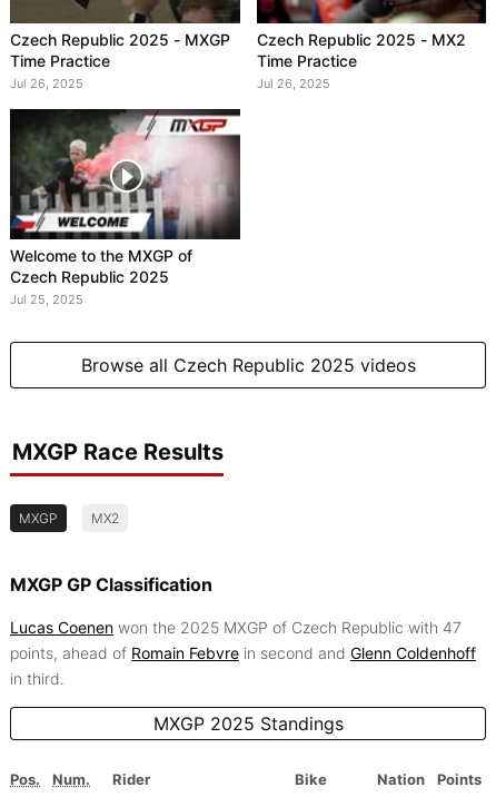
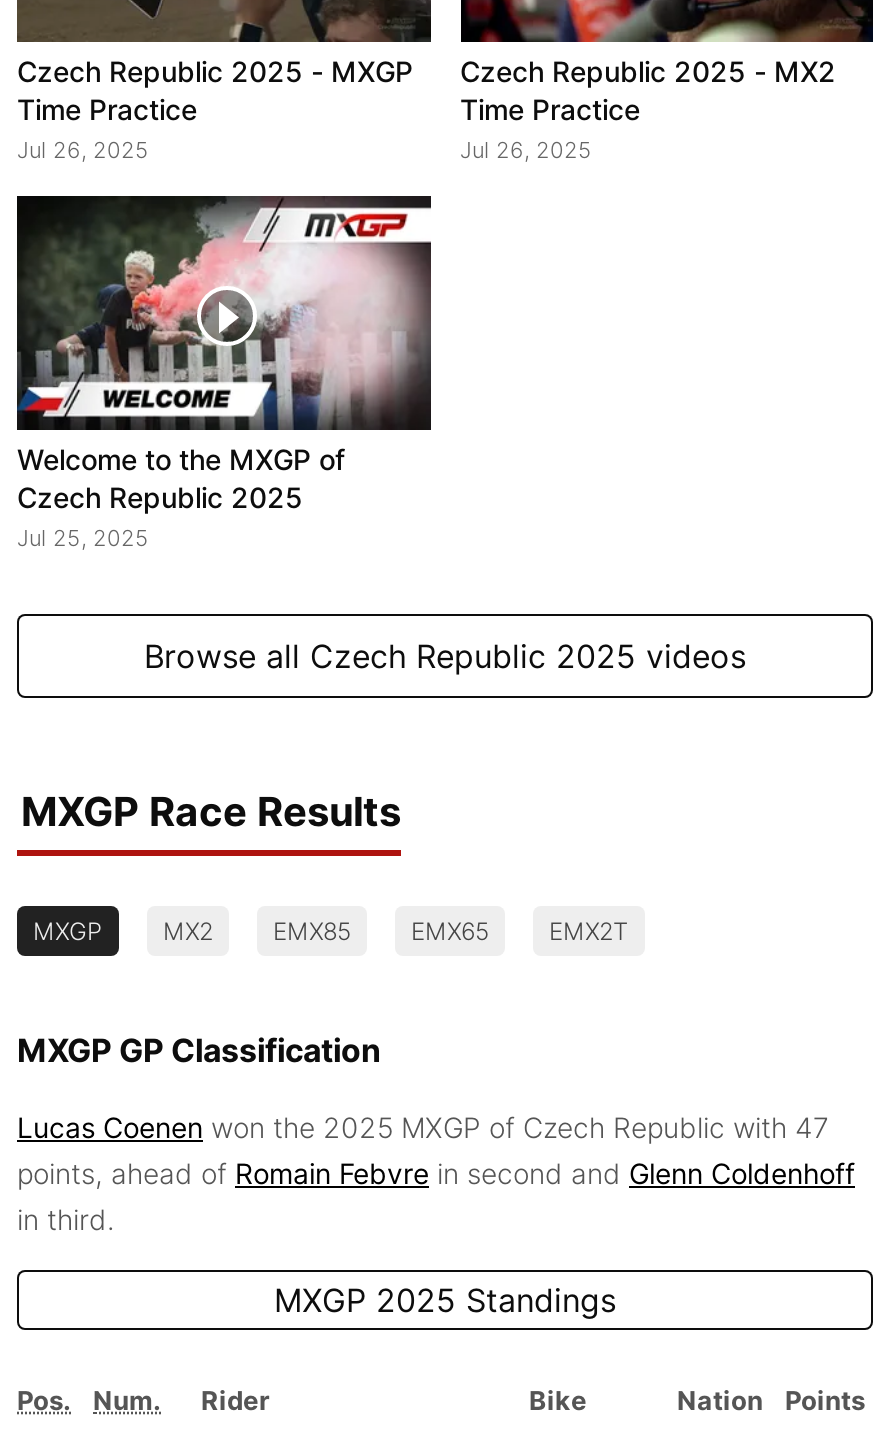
none -> [273,915,629,945] EMX85 | EMX65 | EMX2T

